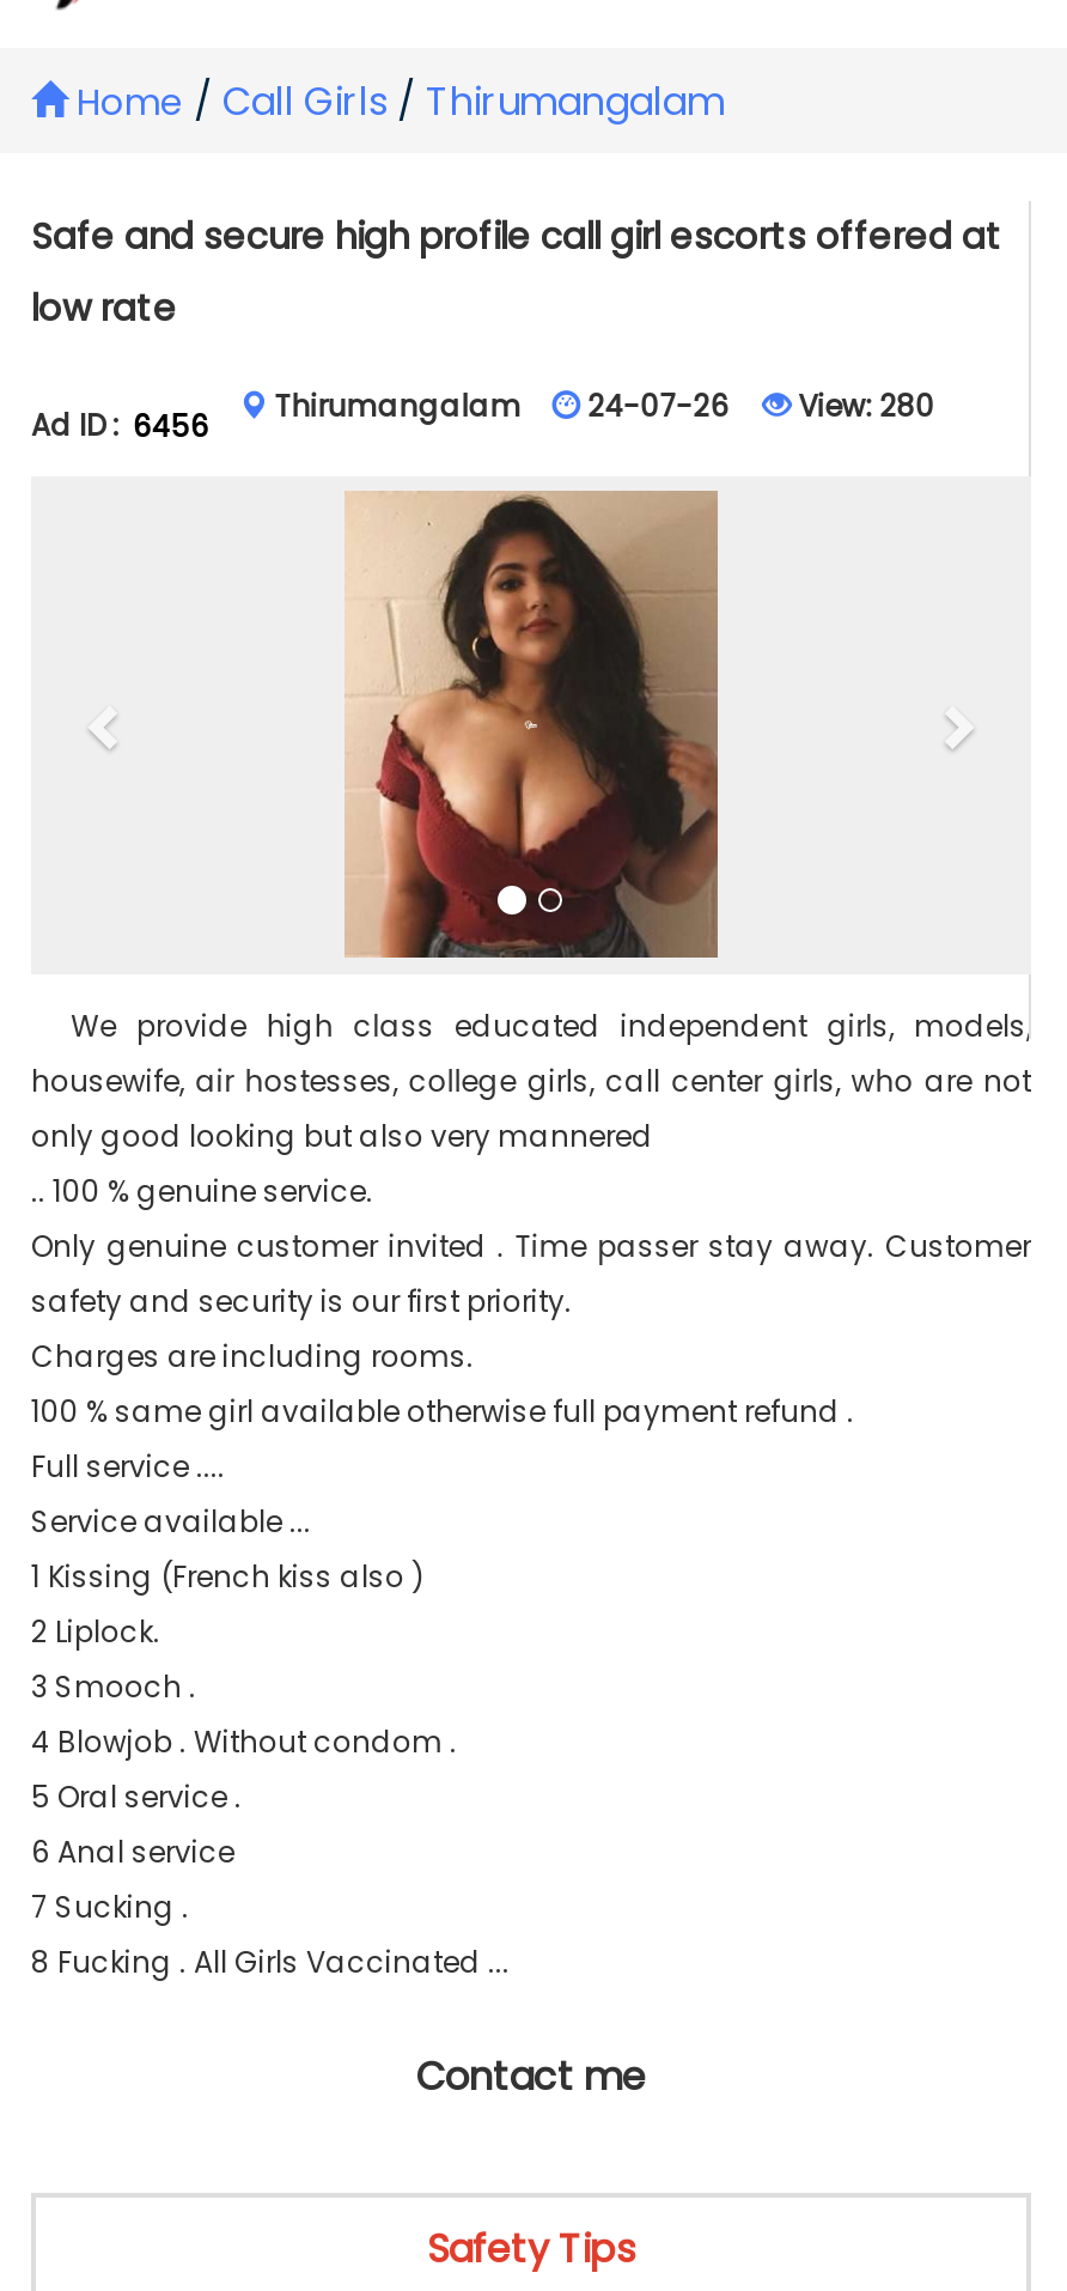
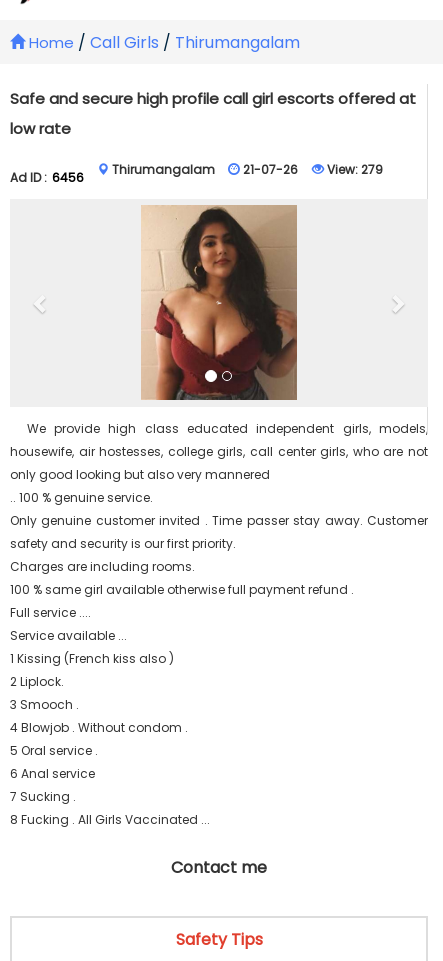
[588,385,729,426] 24-07-26 -> [243,161,298,178] 21-07-26
[791,385,935,426] View: 280 -> [324,161,383,178] View: 279

